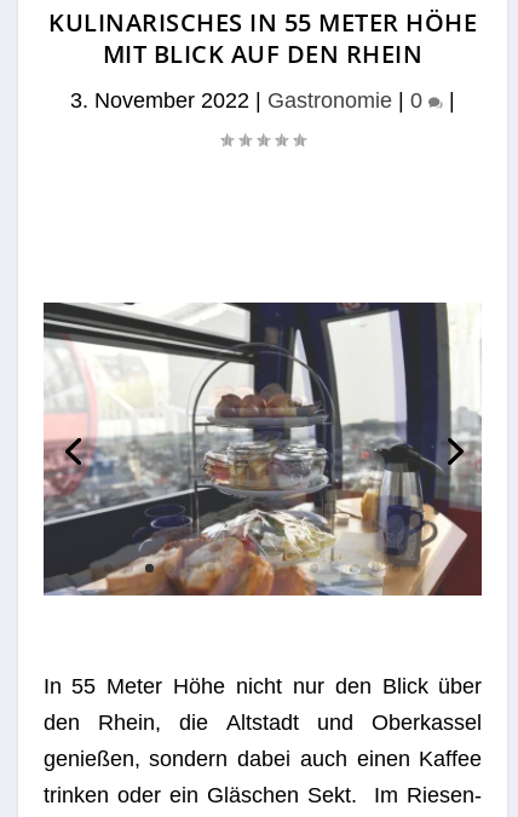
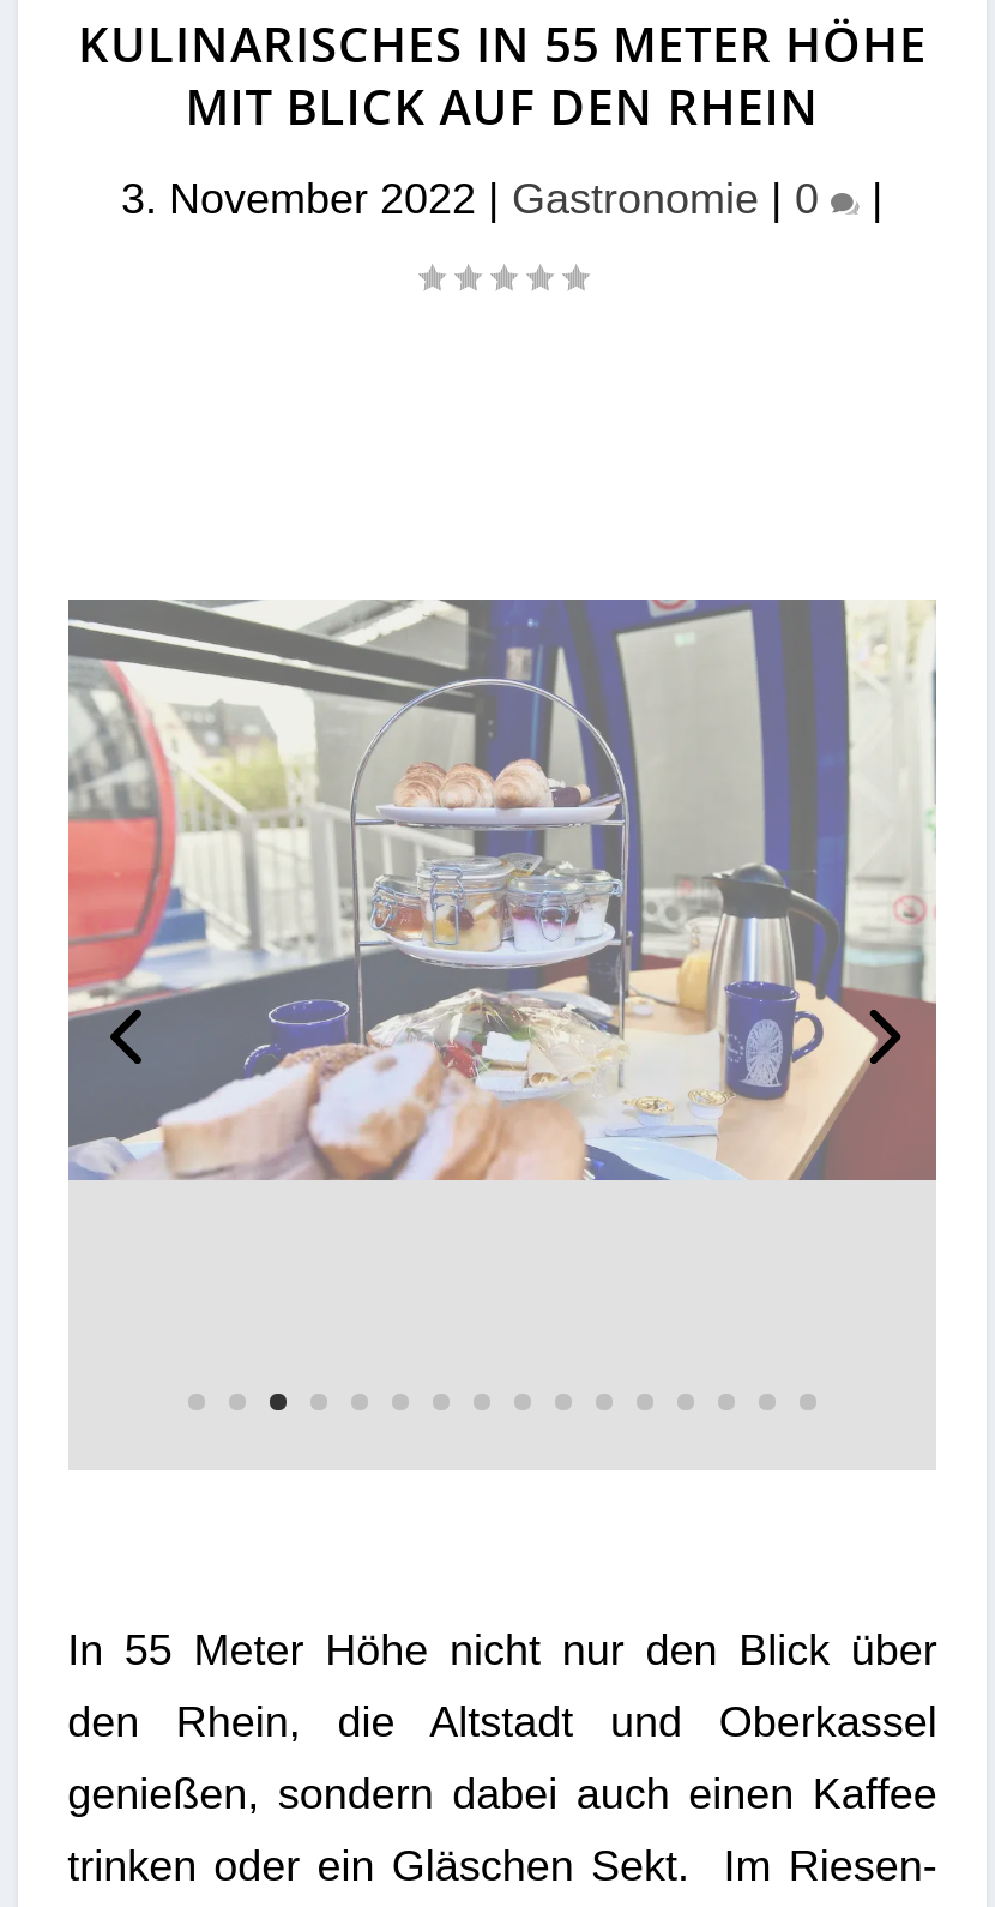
[44,301,482,596] [image] -> [66,597,939,1470] [image]

